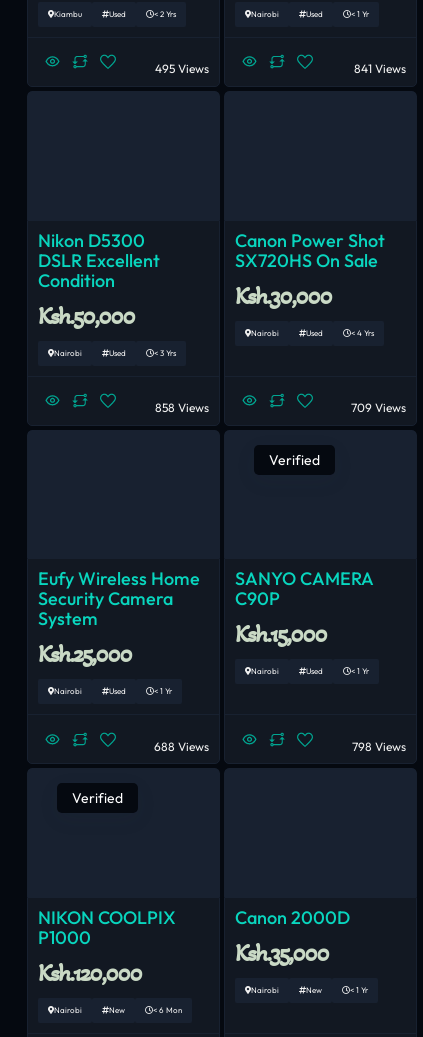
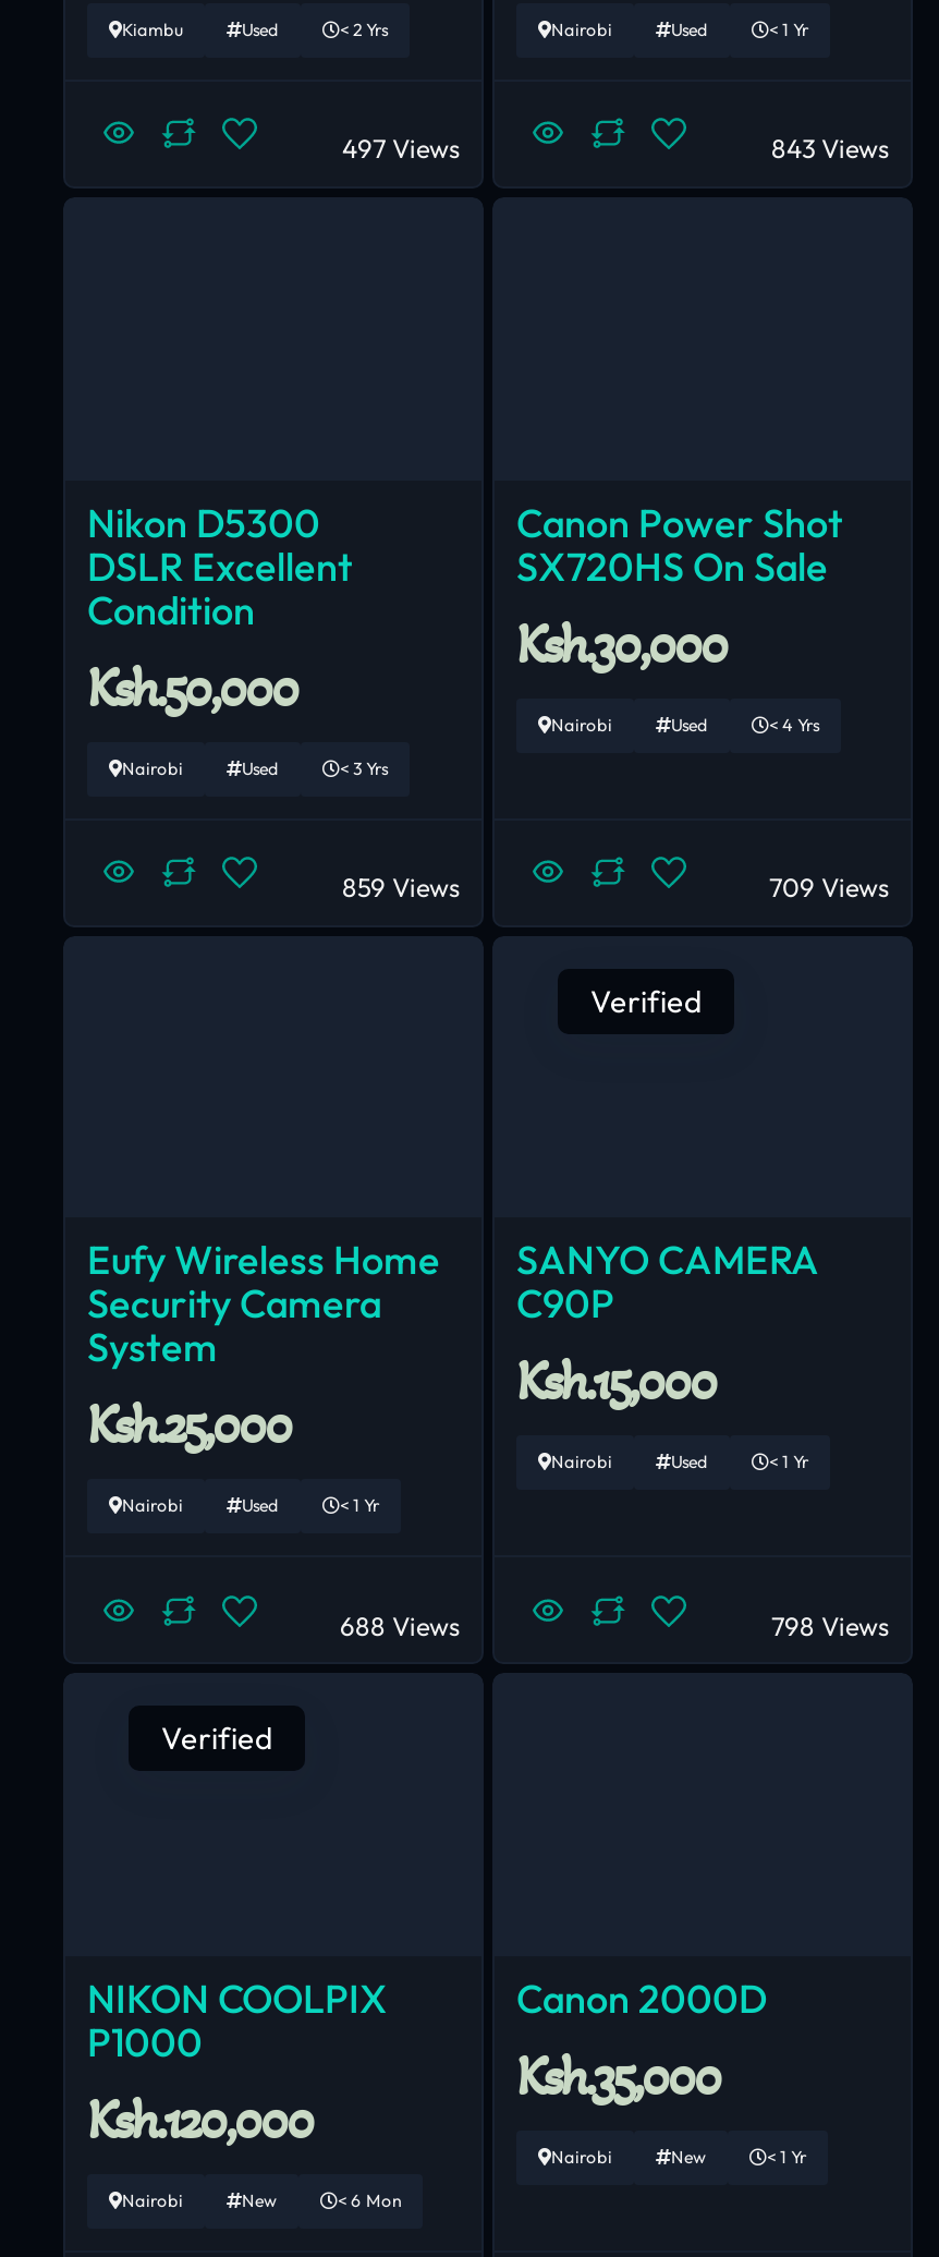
[155,61,209,76] 495 Views -> [342,133,460,165] 497 Views
[354,61,406,76] 841 Views -> [771,133,889,165] 843 Views
[155,400,209,415] 858 Views -> [342,871,460,904] 859 Views

